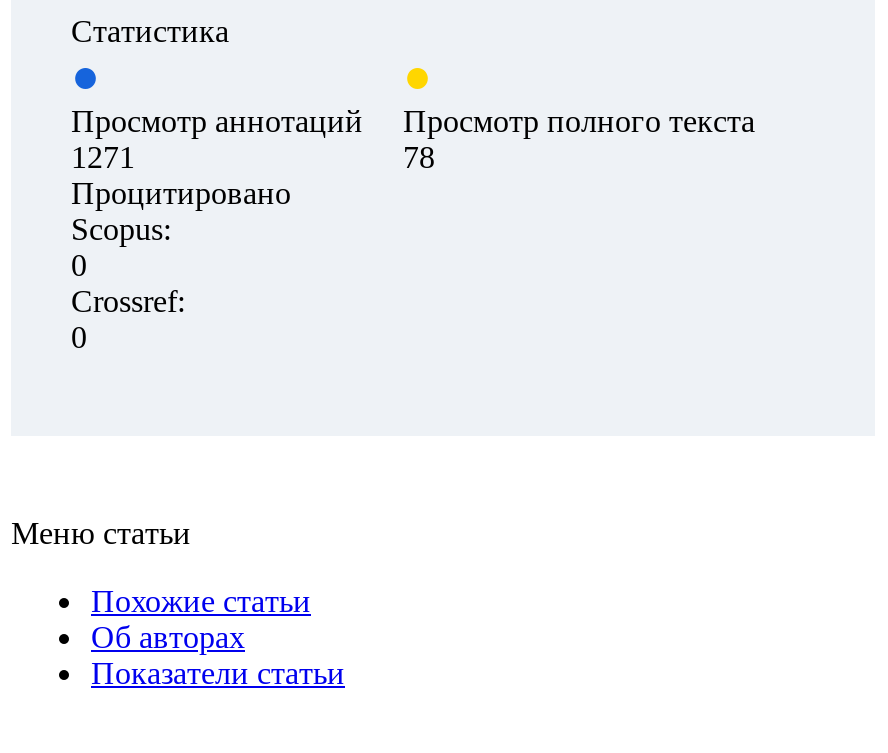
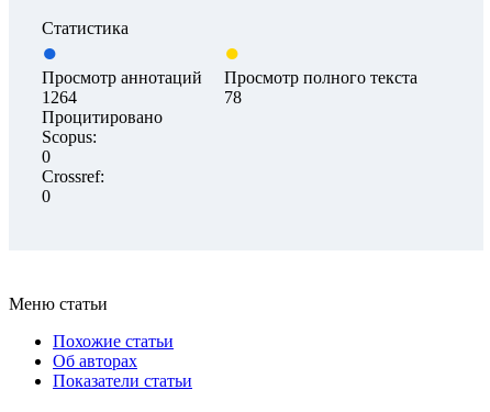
[71,140,135,174] 1271 -> [42,88,77,107] 1264

